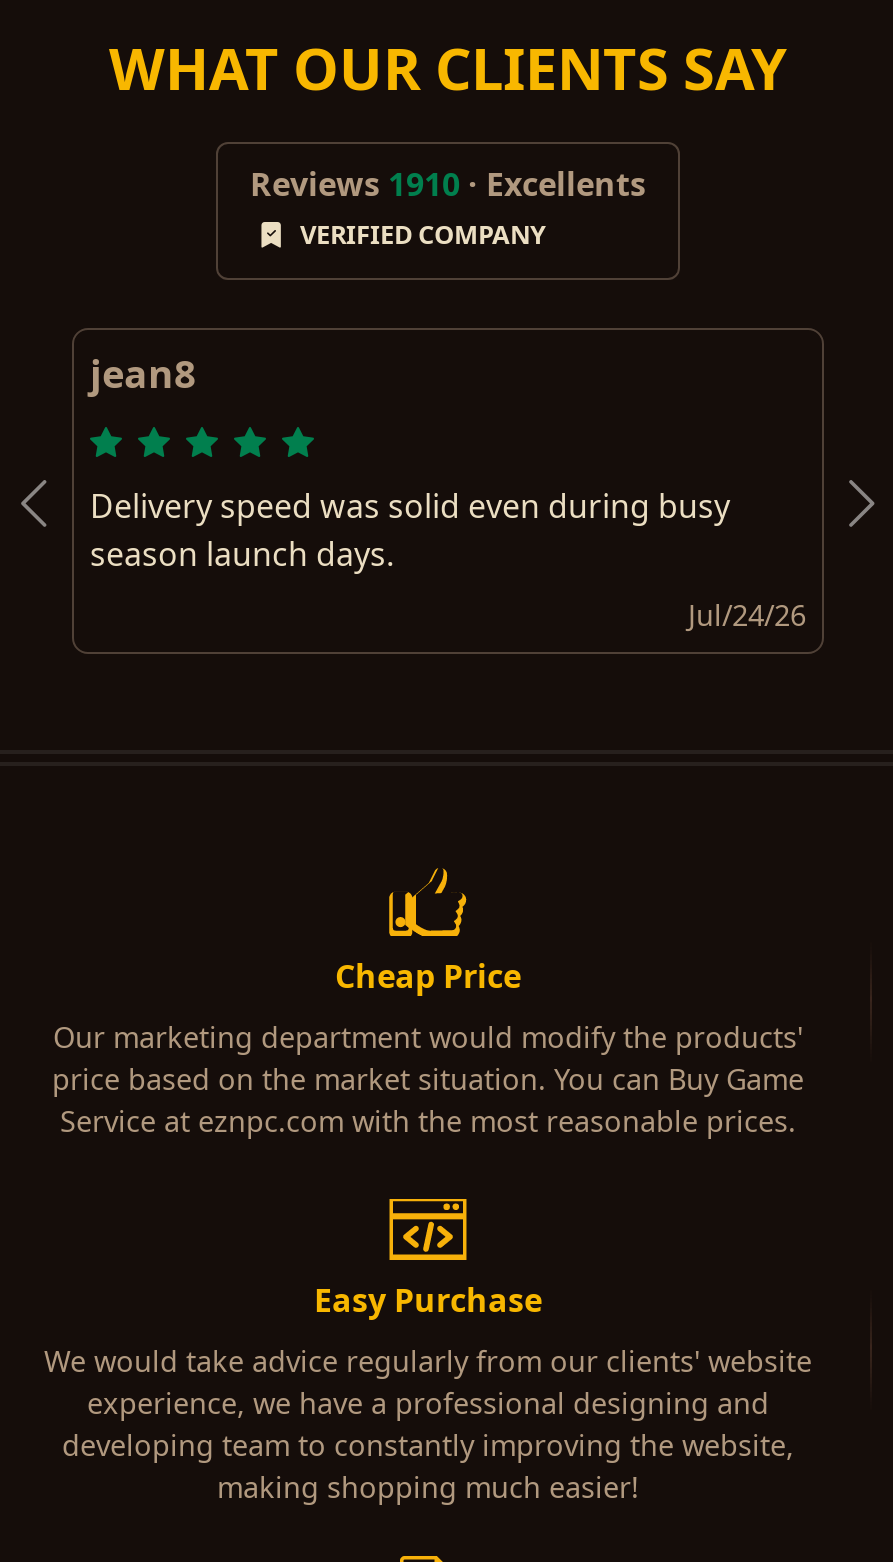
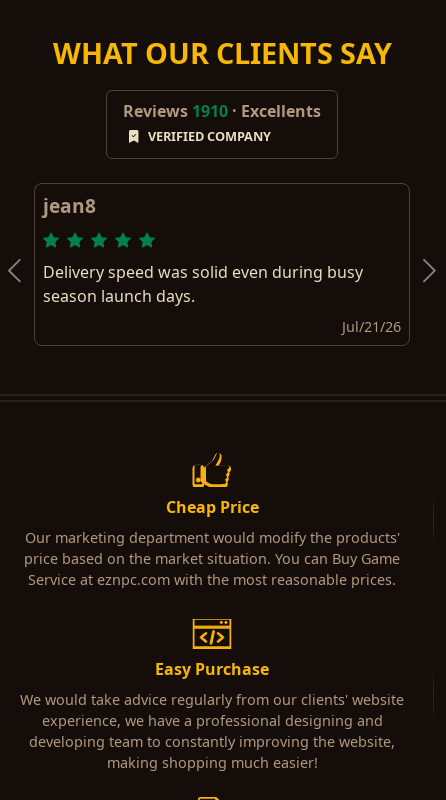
[688,596,806,634] Jul/24/26 -> [342,317,401,336] Jul/21/26

